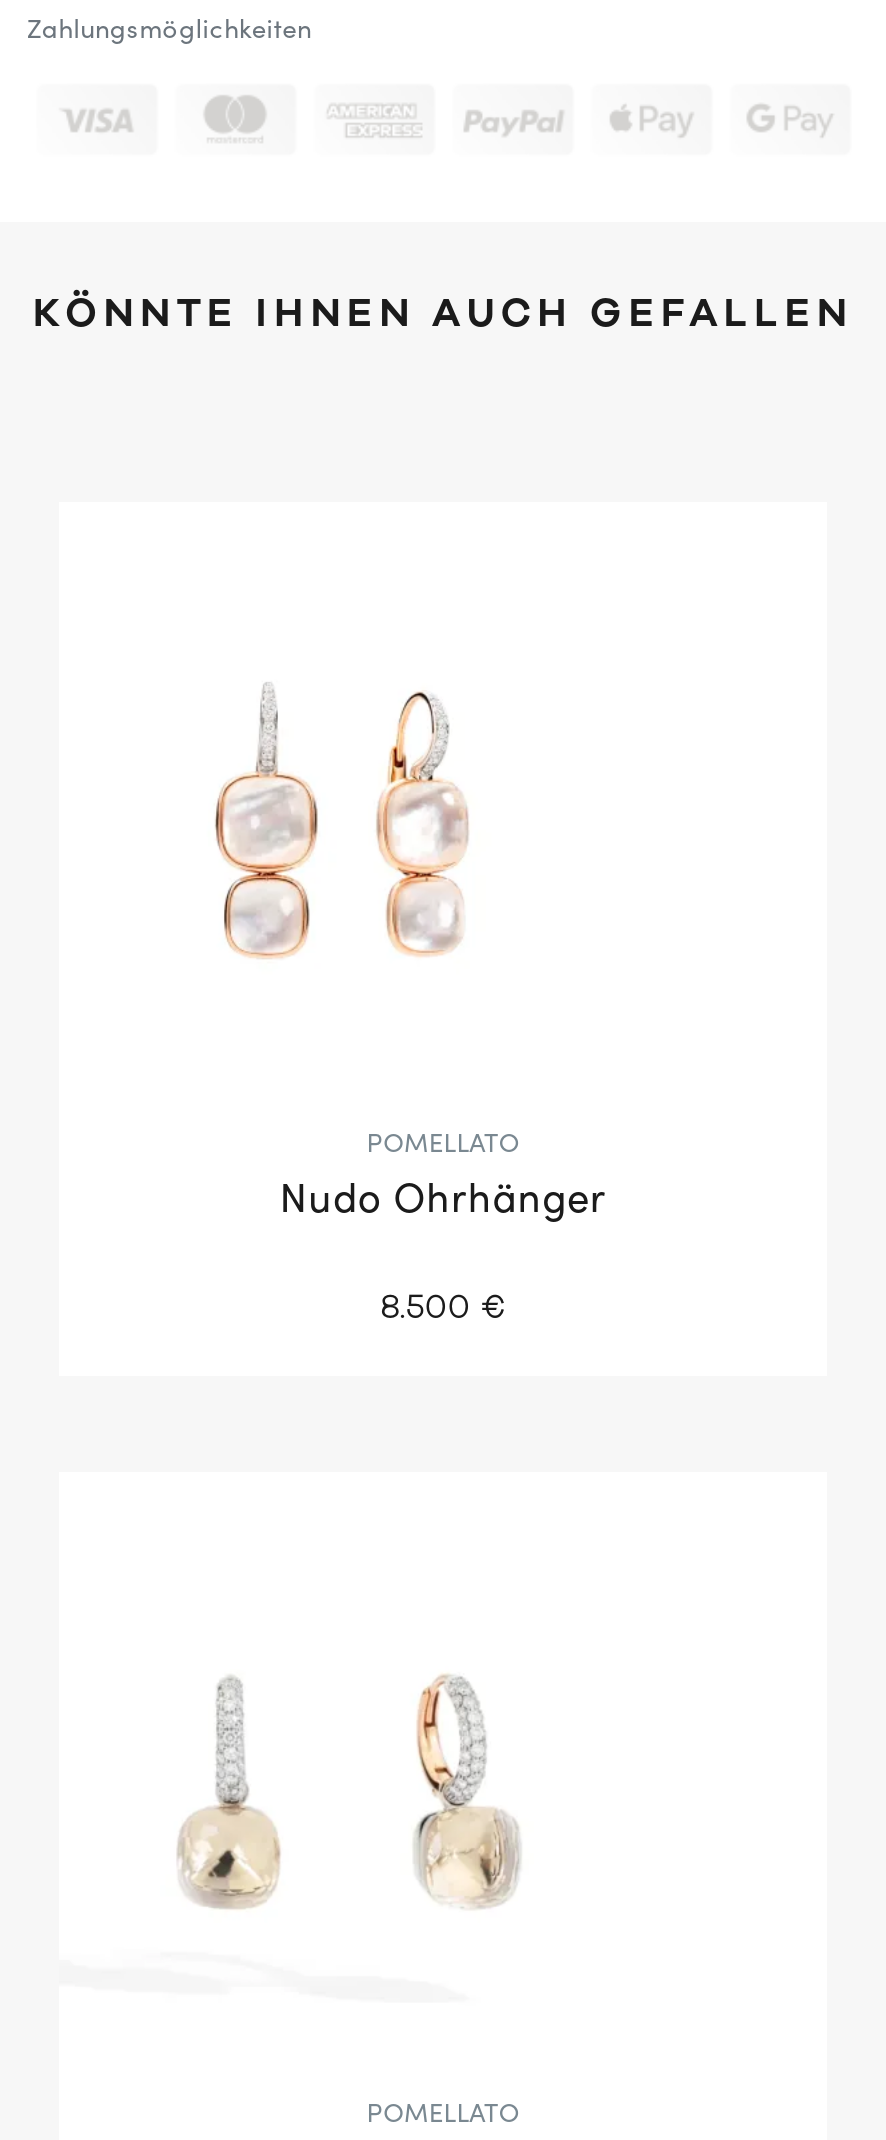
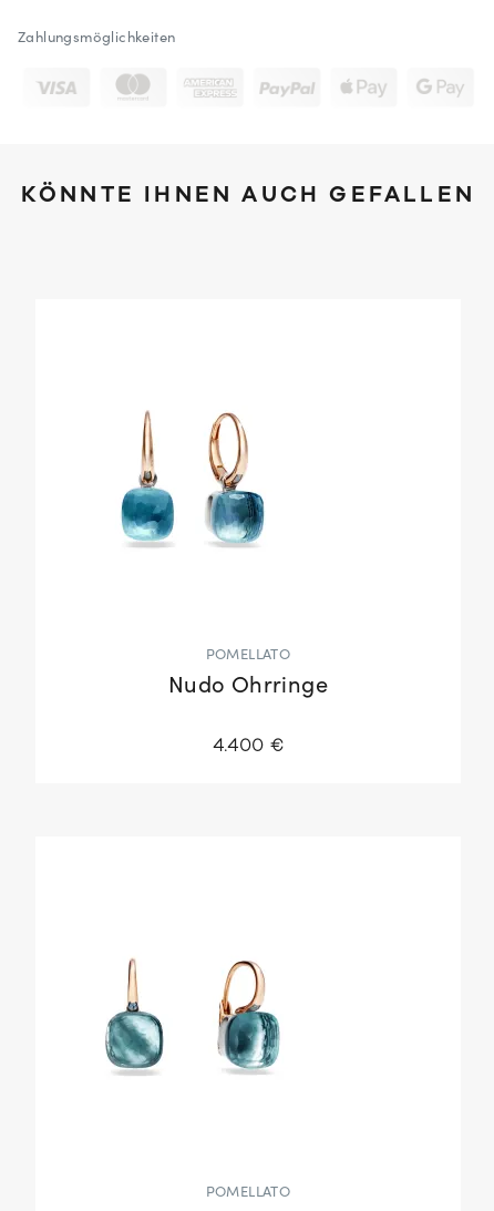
[213,682,321,960] [image] -> [120,401,178,552] [image]
[367,690,473,958] [image] -> [205,404,266,551] [image]
[279,1184,607,1224] Nudo Ohrhänger -> [168,677,328,699] Nudo Ohrringe
[380,1286,506,1330] 8.500 € -> [212,734,284,758] 4.400 €
[175,1674,291,1910] [image] -> [101,951,165,1078] [image]
[387,1672,523,1910] [image] -> [217,950,290,1078] [image]

